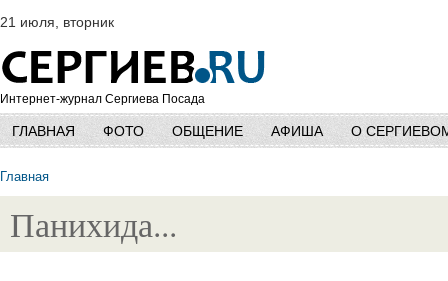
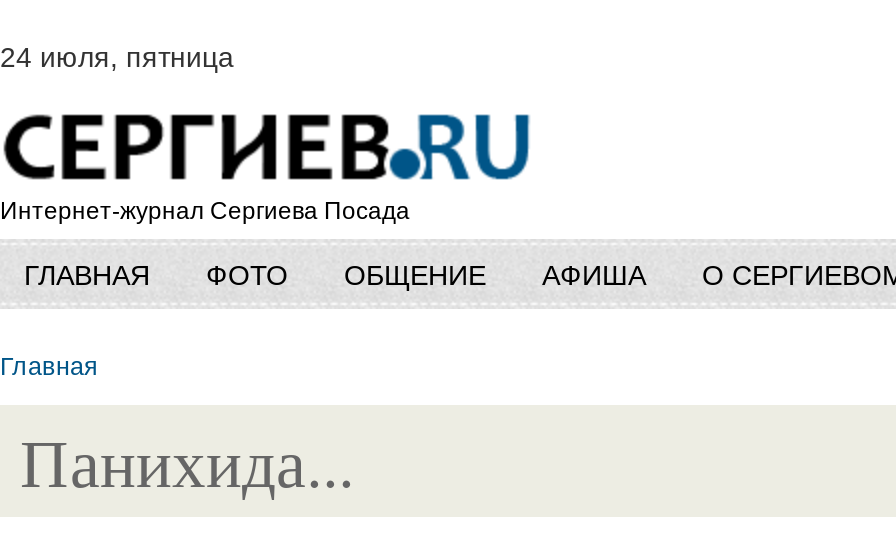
[0,14,114,30] 21 июля, вторник -> [0,41,234,73] 24 июля, пятница

